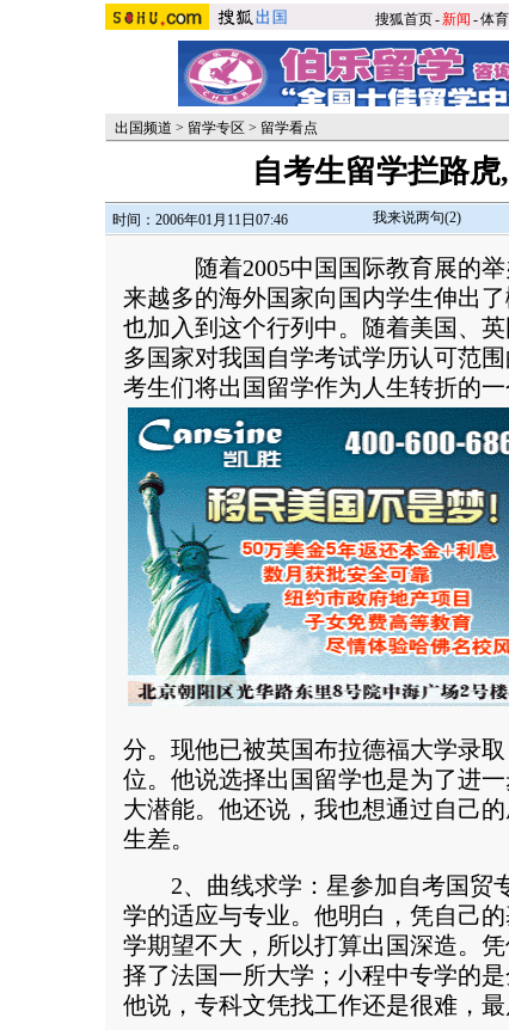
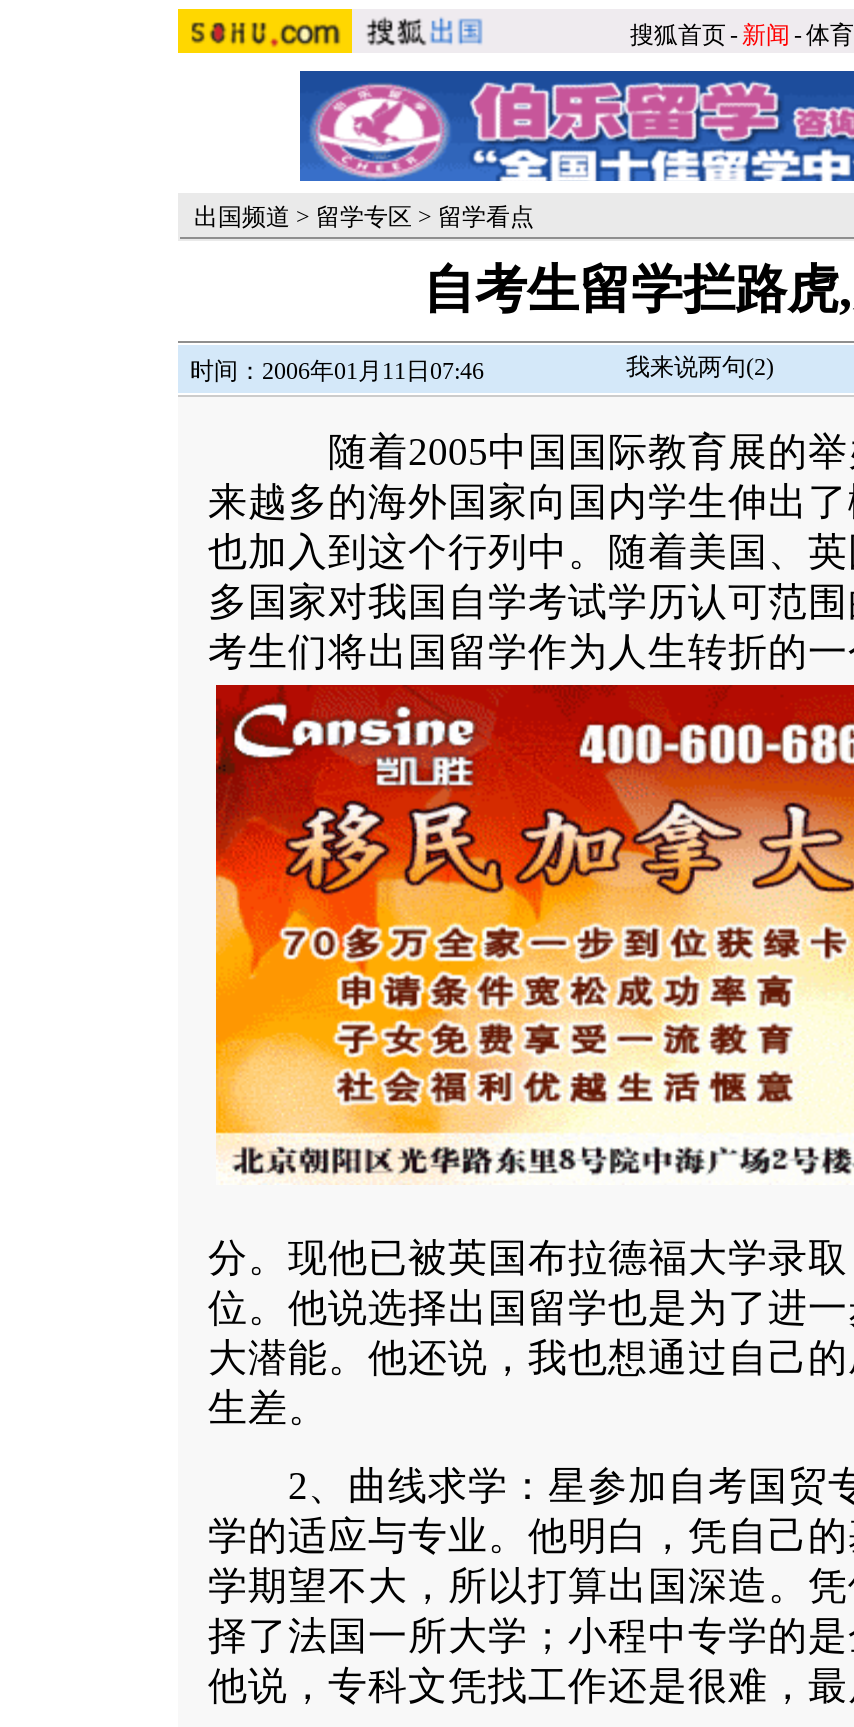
[127,406,505,706] [image] -> [214,683,848,1183] [image]

